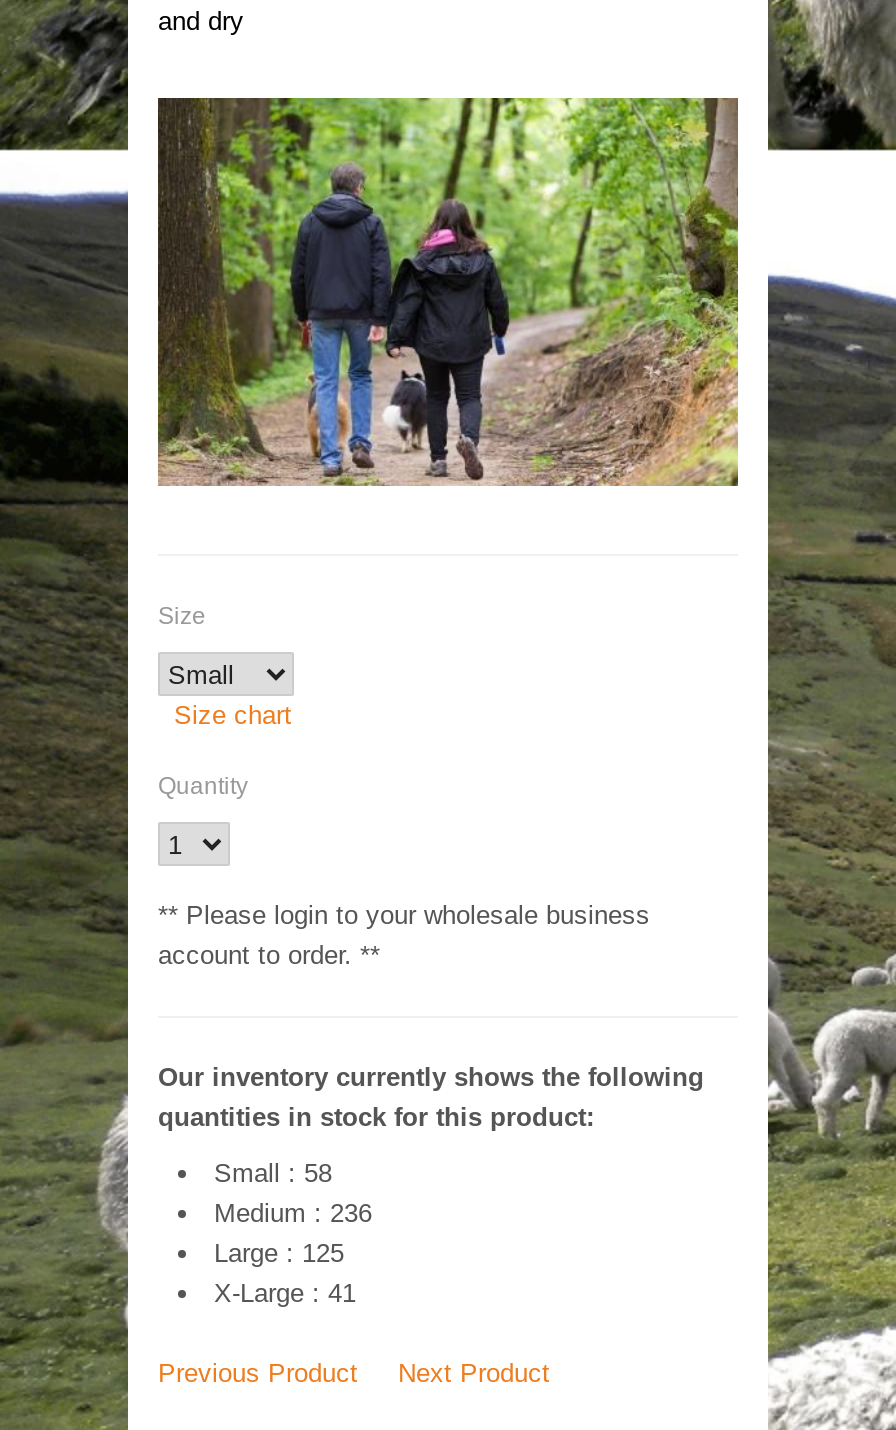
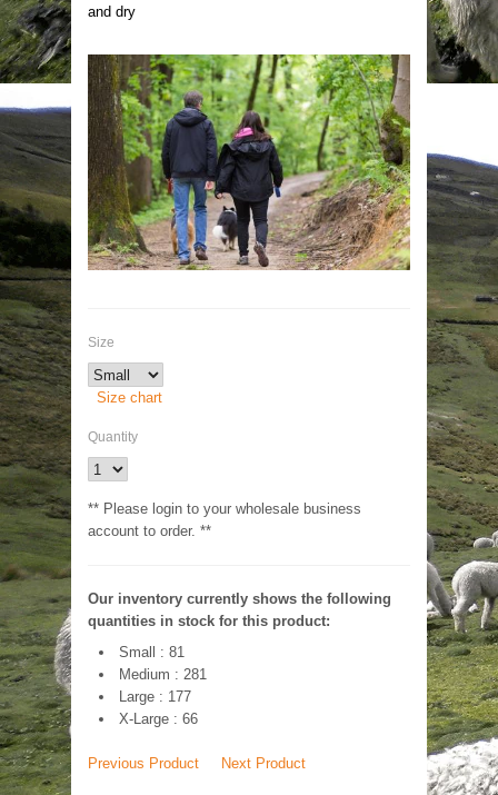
[214,1158,332,1188] Small : 58 -> [119,644,185,660] Small : 81
[214,1198,372,1228] Medium : 236 -> [119,666,207,683] Medium : 281
[214,1238,344,1268] Large : 125 -> [119,688,191,705] Large : 177
[214,1278,356,1308] X-Large : 41 -> [119,710,198,727] X-Large : 66

